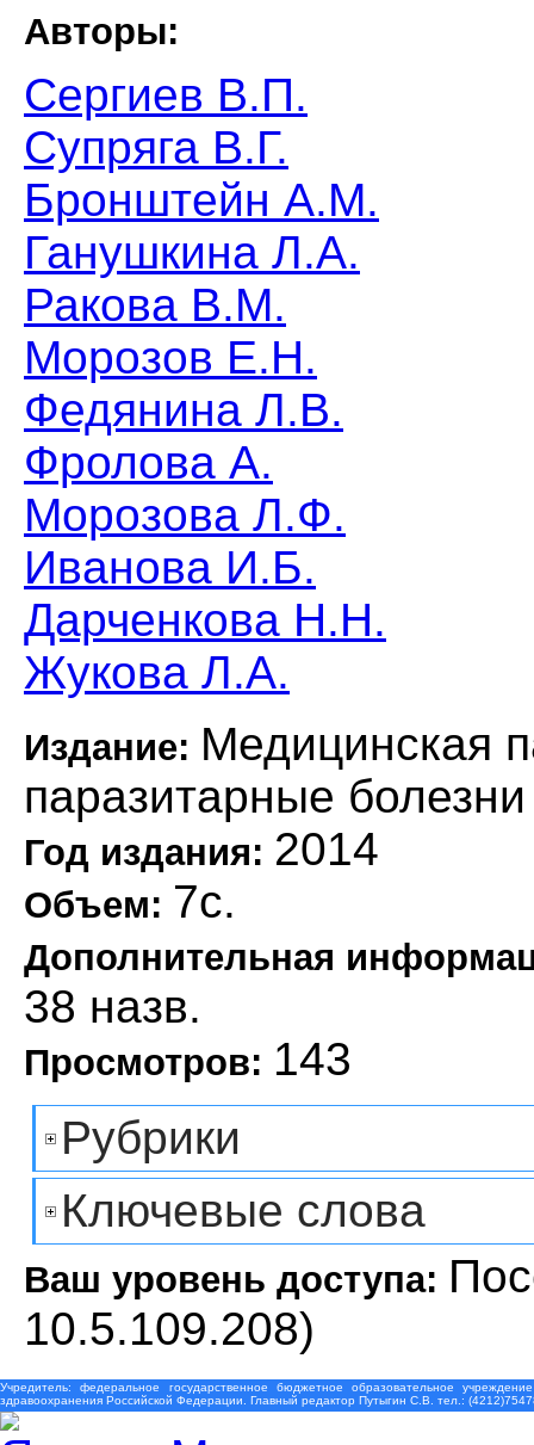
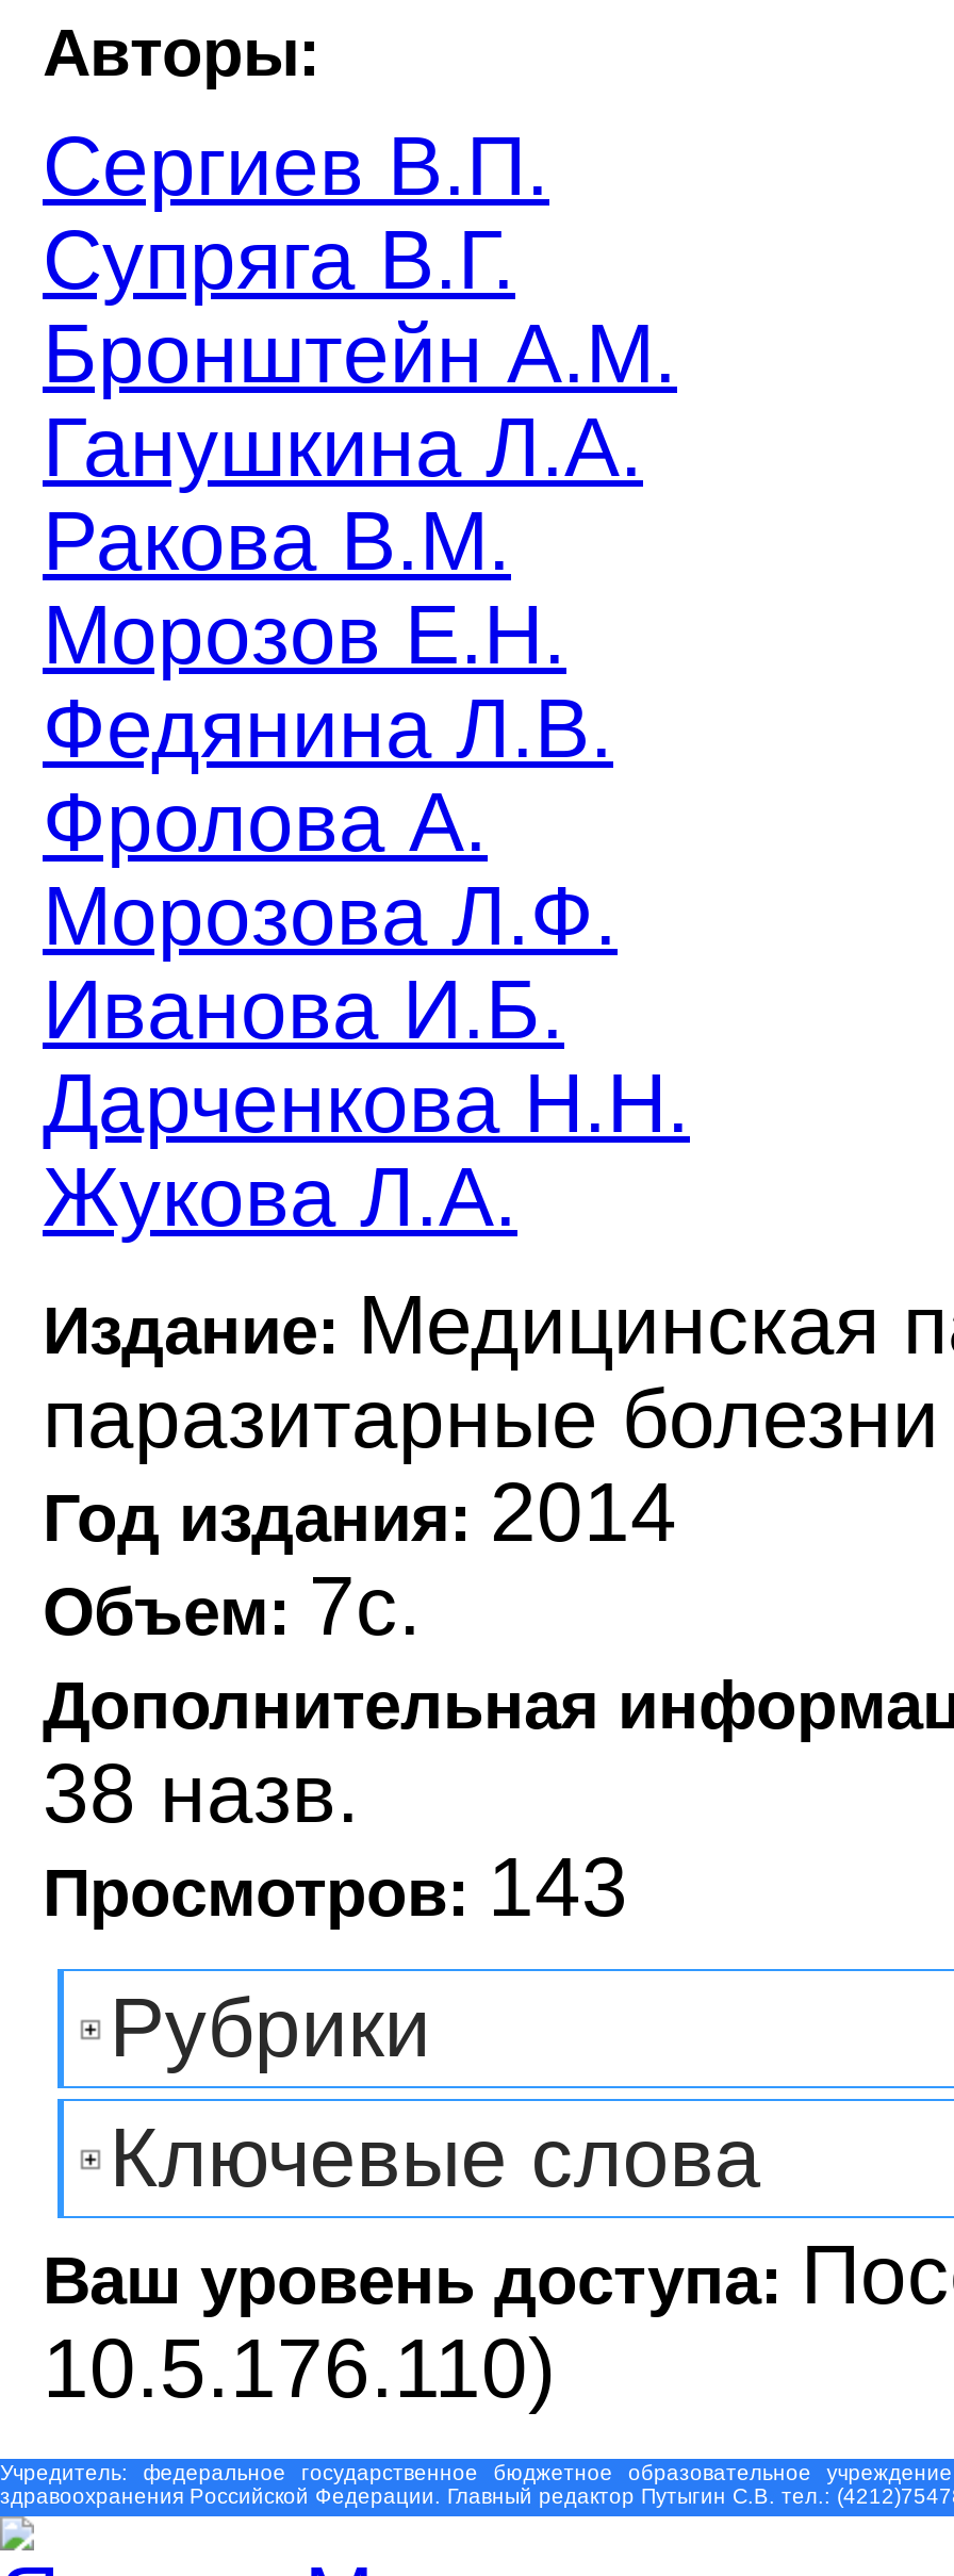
[24,1303,315,1354] 10.5.109.208) -> [43,2322,556,2413] 10.5.176.110)

